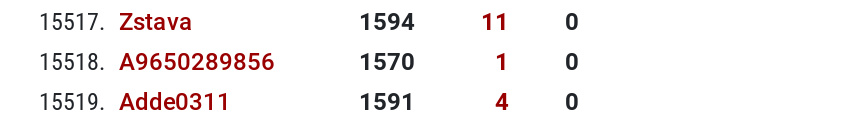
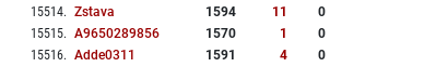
[39,8,193,36] 15517. Zstava -> [31,5,115,20] 15514. Zstava
[39,48,275,76] 15518. A9650289856 -> [31,26,160,41] 15515. A9650289856
[39,88,231,116] 15519. Adde0311 -> [31,48,135,63] 15516. Adde0311

